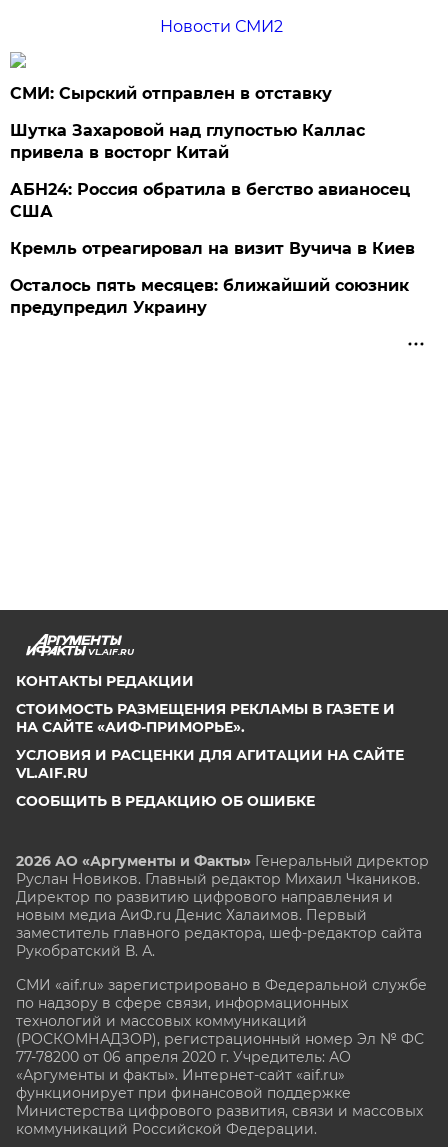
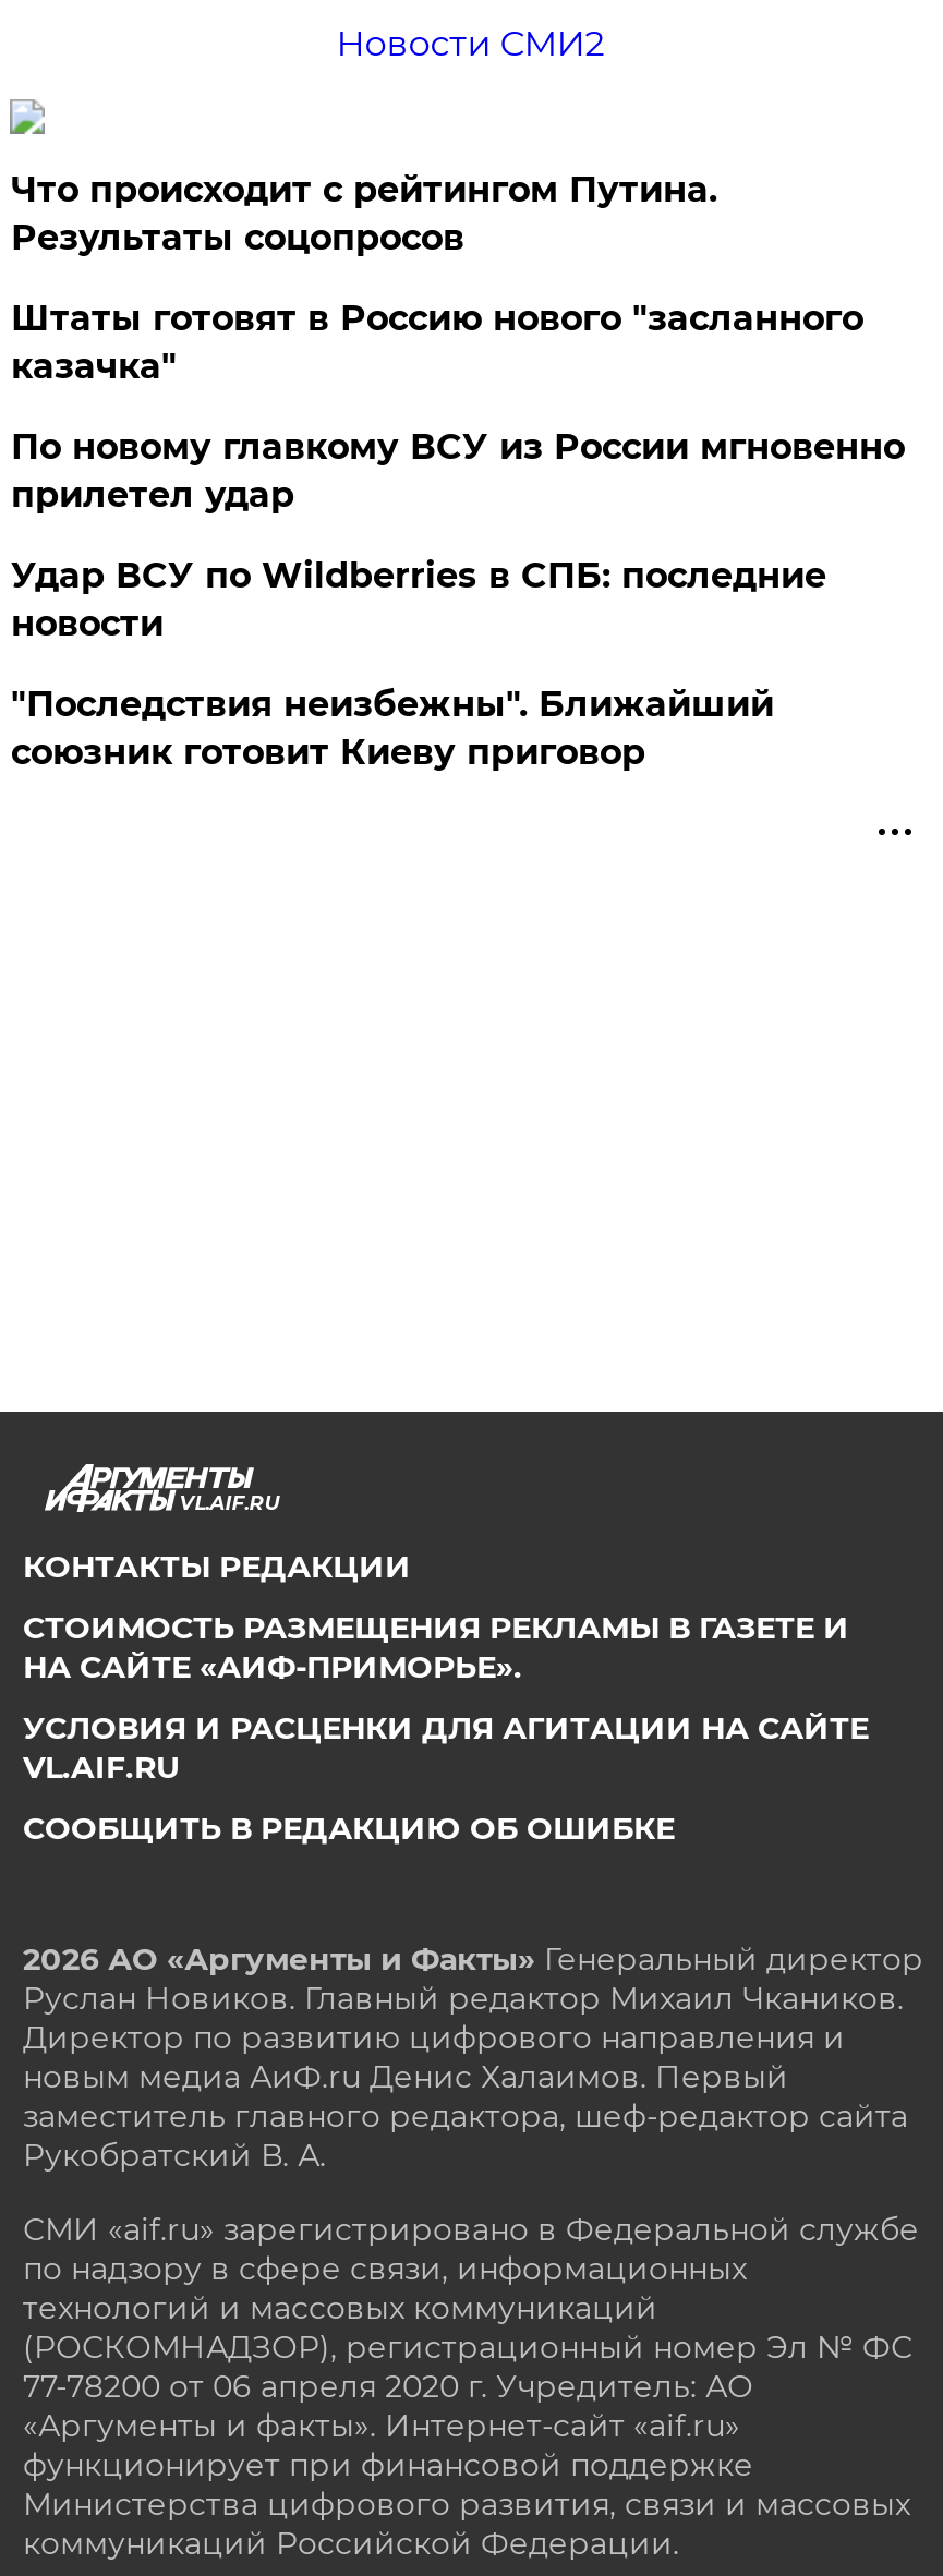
[10,84,332,103] СМИ: Сырский отправлен в отставку -> [11,167,717,257] Что происходит с рейтингом Путина. | Результаты соцопросов
[10,121,365,162] Шутка Захаровой над глупостью Каллас | привела в восторг Китай -> [11,296,863,385] Штаты готовят в Россию нового "засланного | казачка"
[10,180,410,221] АБН24: Россия обратила в бегство авианосец | США -> [11,425,905,514] По новому главкому ВСУ из России мгновенно | прилетел удар
[10,239,415,258] Кремль отреагировал на визит Вучича в Киев -> [11,553,826,643] Удар ВСУ по Wildberries в СПБ: последние | новости
[10,276,409,317] Осталось пять месяцев: ближайший союзник | предупредил Украину -> [11,682,774,771] "Последствия неизбежны". Ближайший | союзник готовит Киеву приговор

